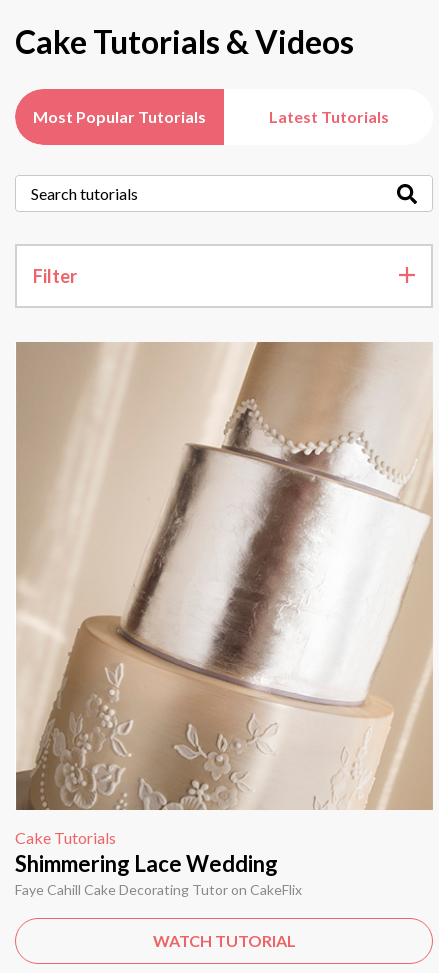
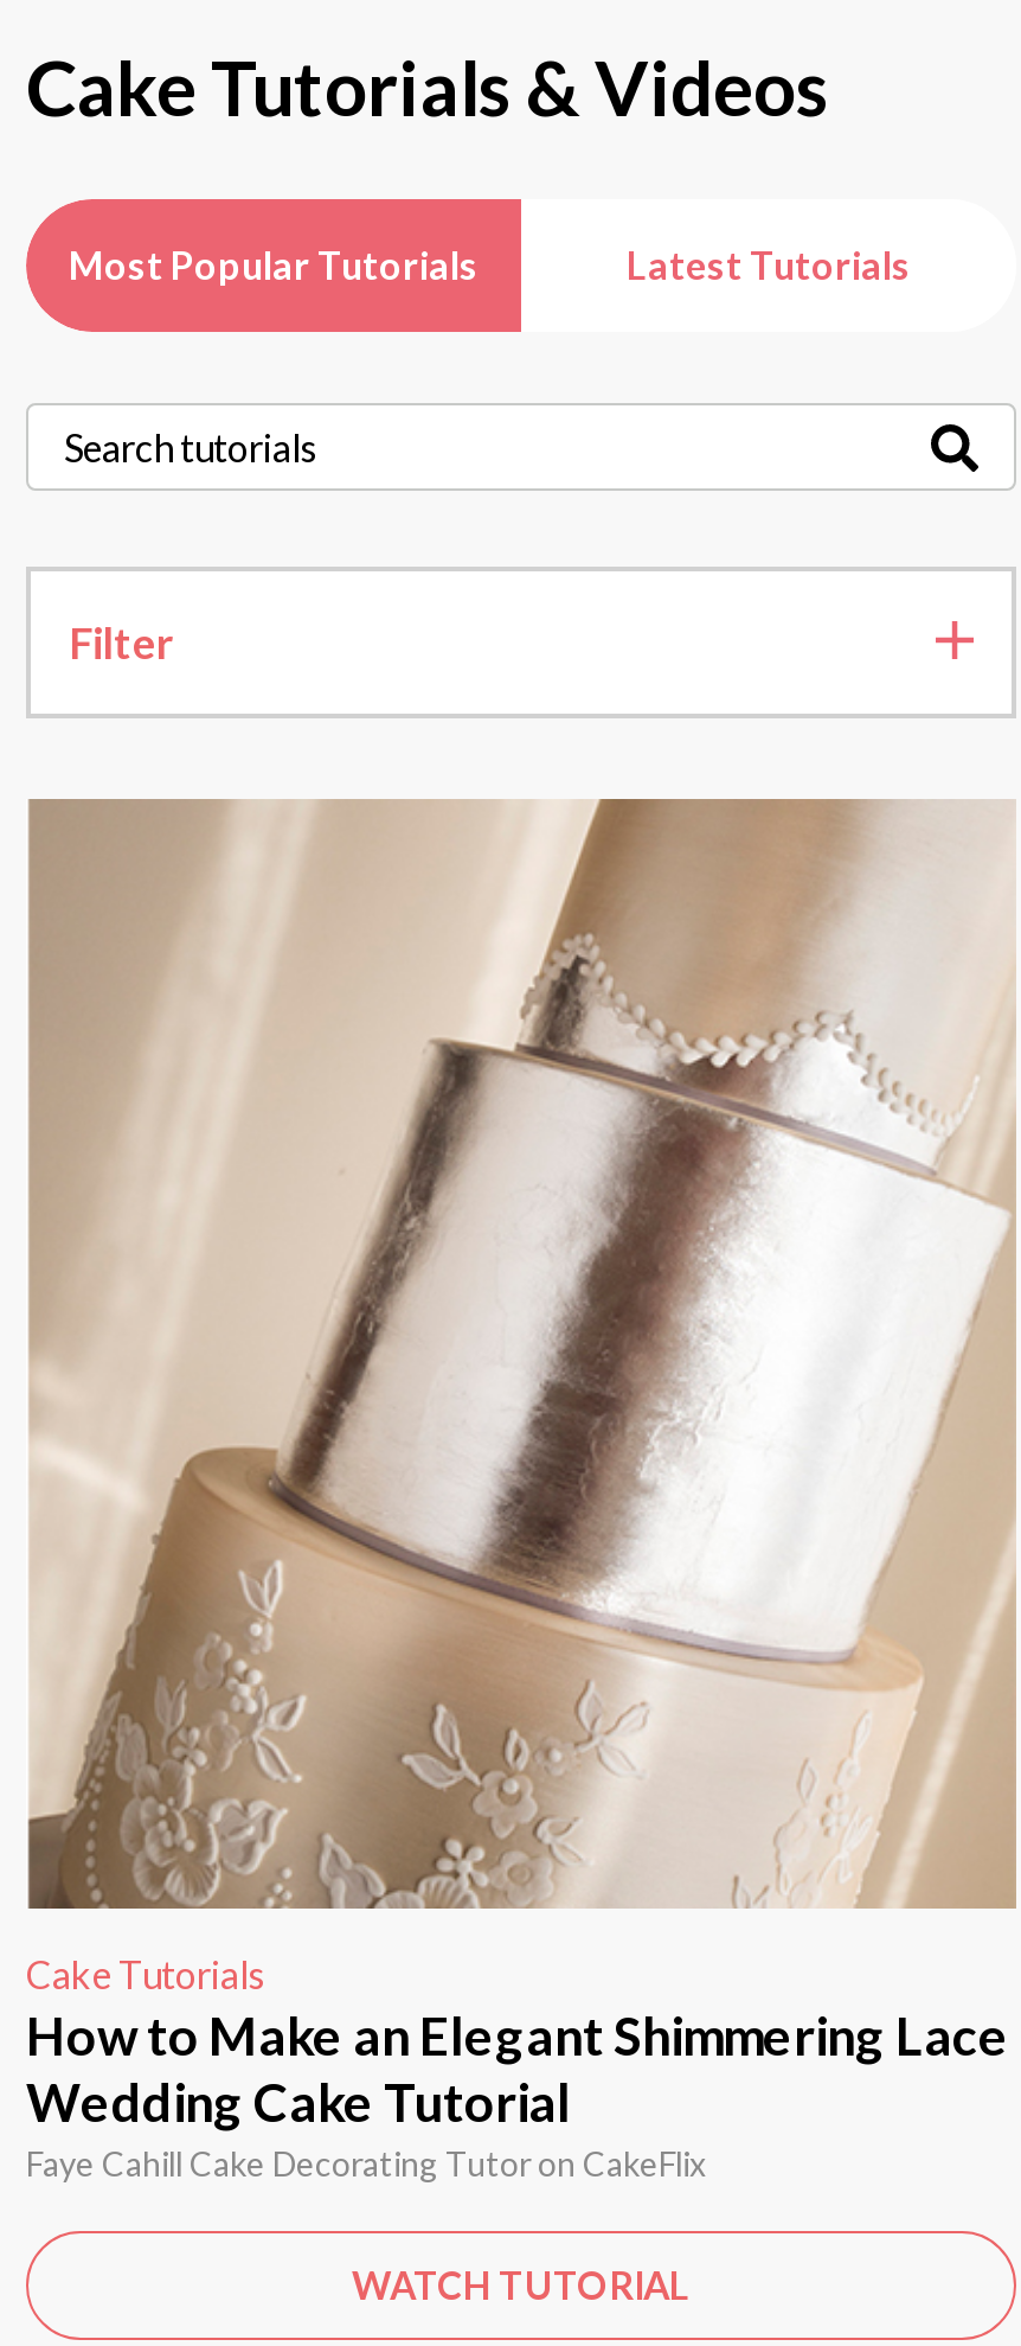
[15,850,278,877] Shimmering Lace Wedding -> [26,2004,1009,2135] How to Make an Elegant Shimmering Lace | Wedding Cake Tutorial

